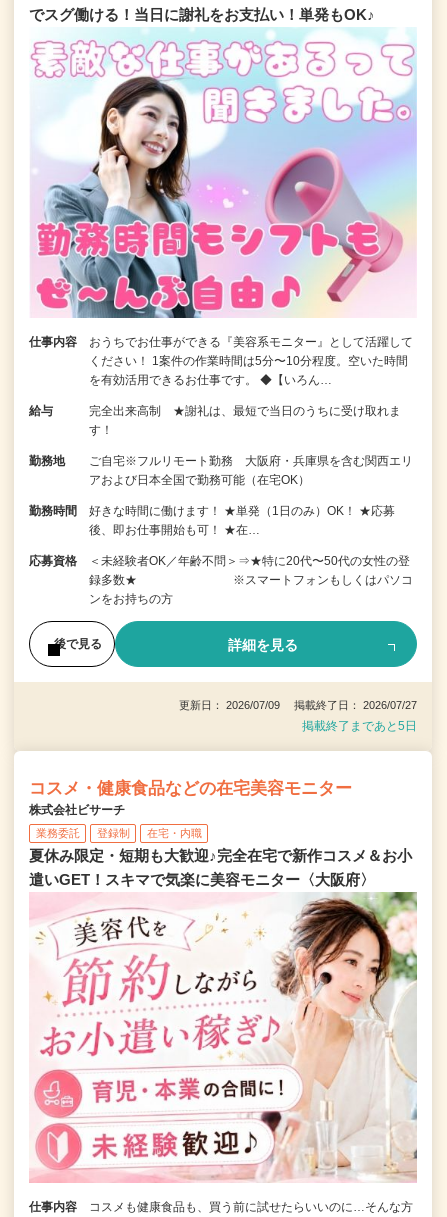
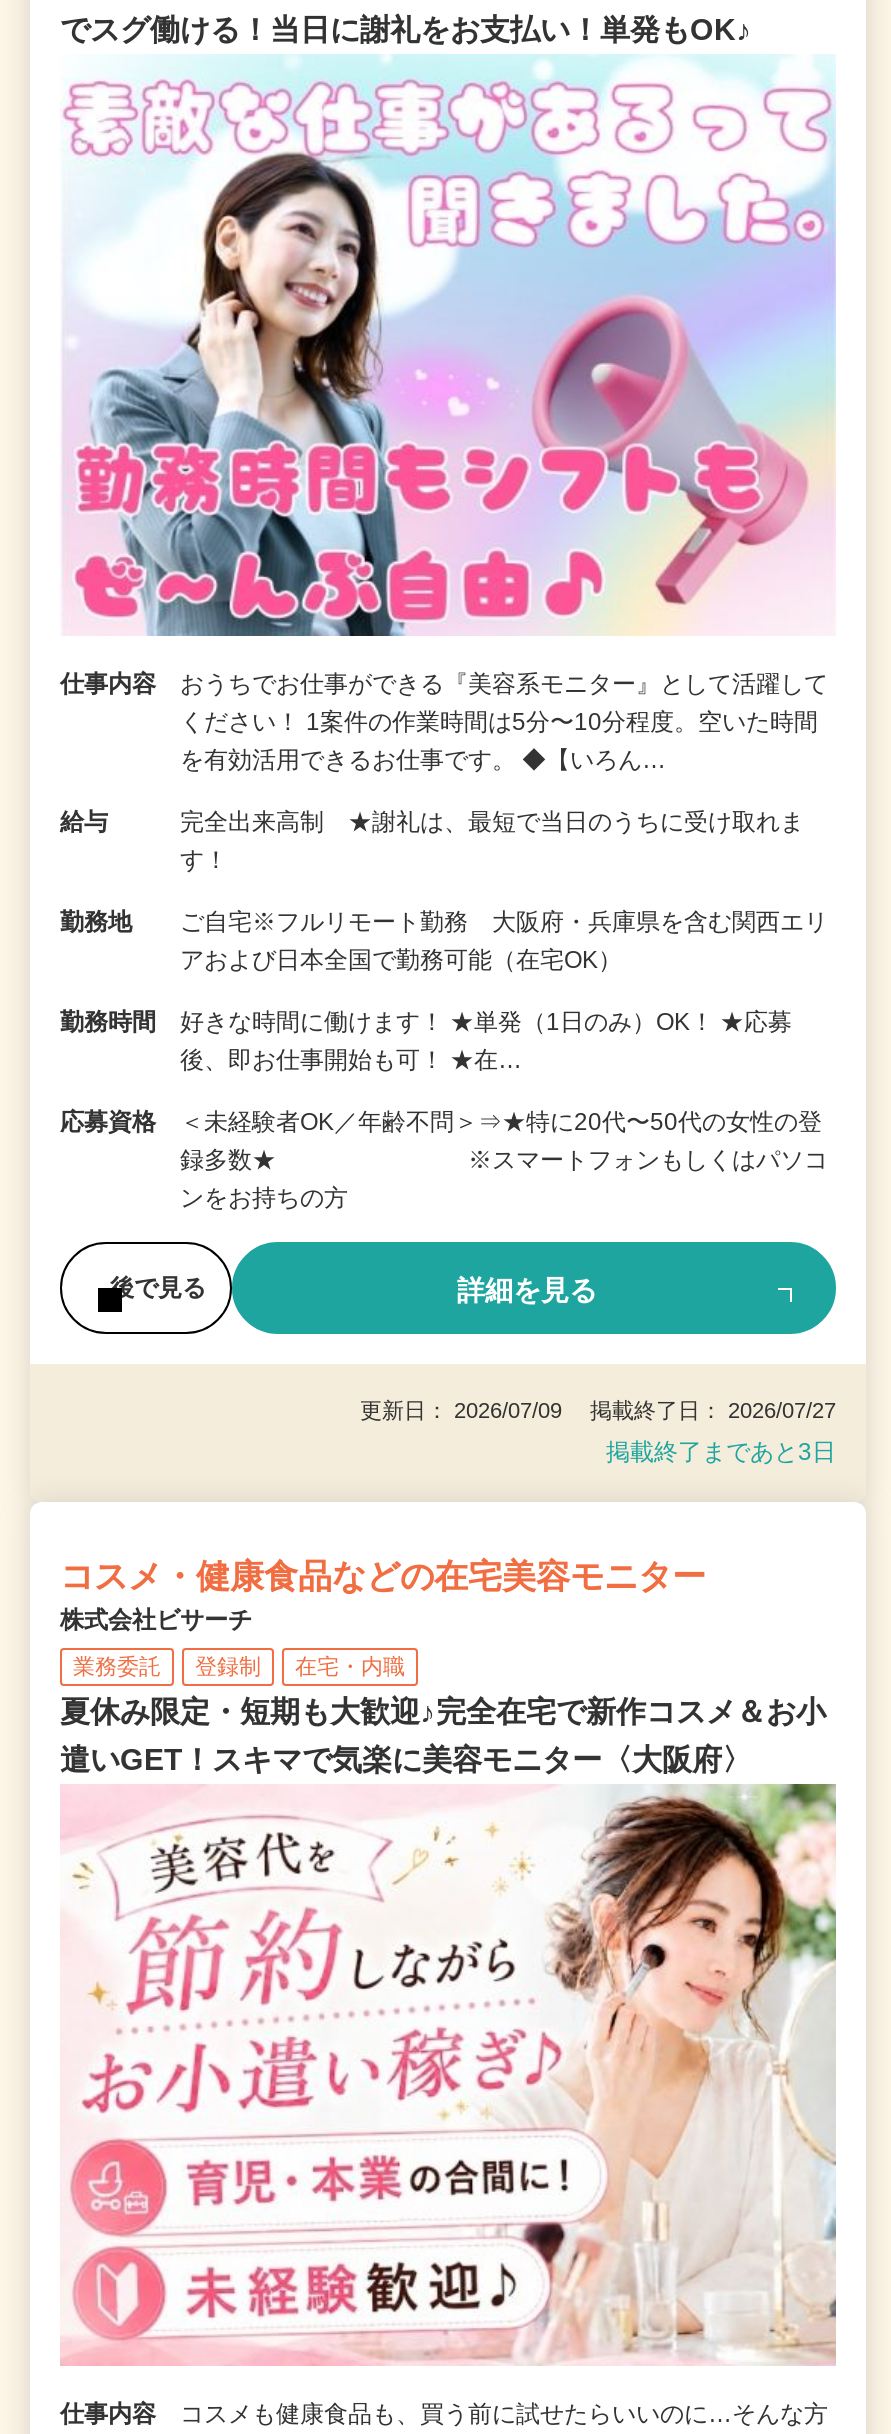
[302,719,417,733] 掲載終了まであと5日 -> [606,1438,836,1466] 掲載終了まであと3日

